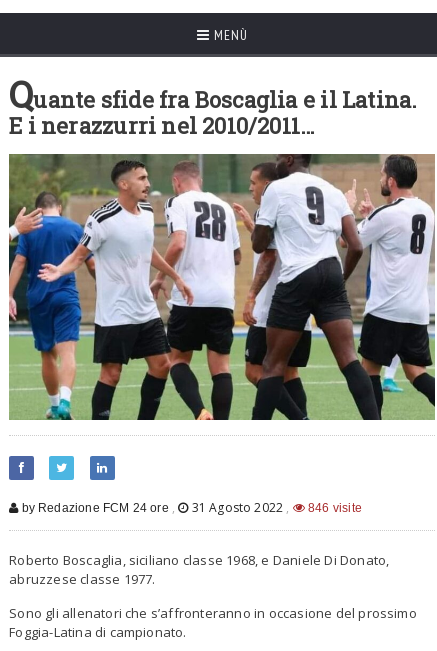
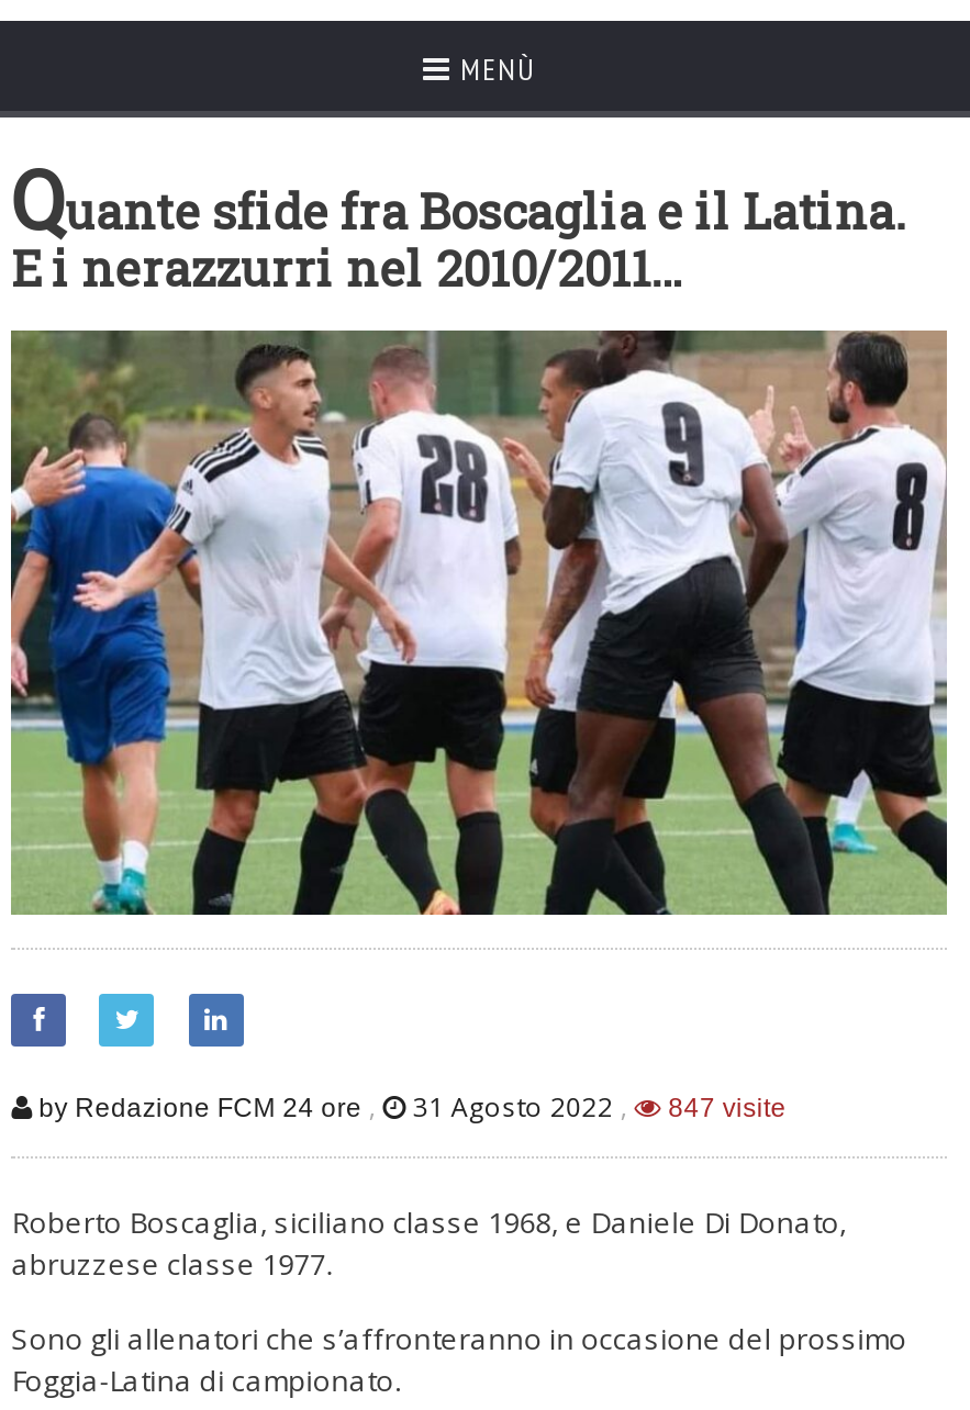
[18,499,362,516] by Redazione FCM 24 ore , 31 Agosto 2022, 846 visite -> [32,1088,786,1126] by Redazione FCM 24 ore , 31 Agosto 2022, 847 visite

